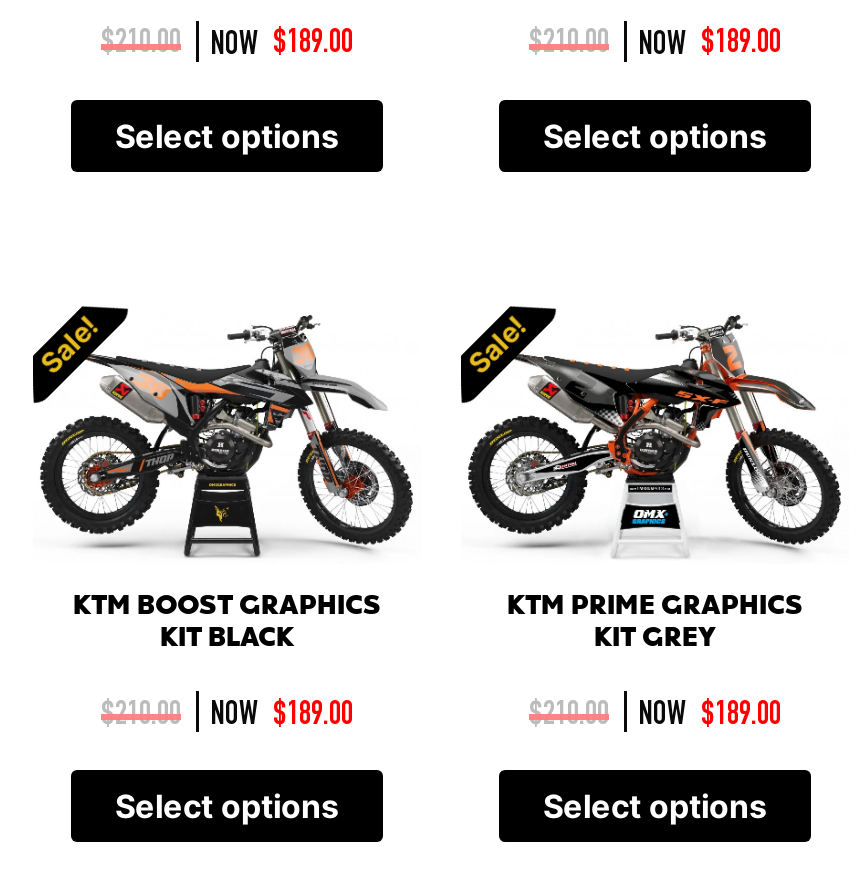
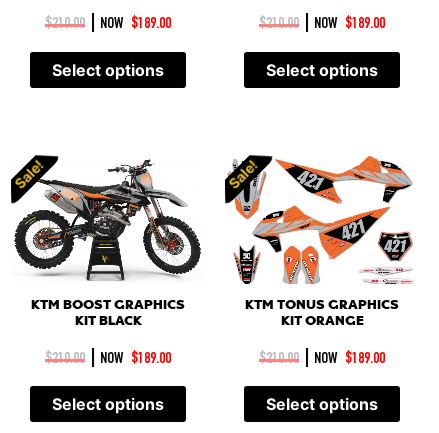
[467,308,843,624] [image] | KTM PRIME GRAPHICS -> [229,155,415,314] [image] | KTM TONUS GRAPHICS
[594,620,716,656] KIT GREY -> [280,312,363,330] KIT ORANGE

